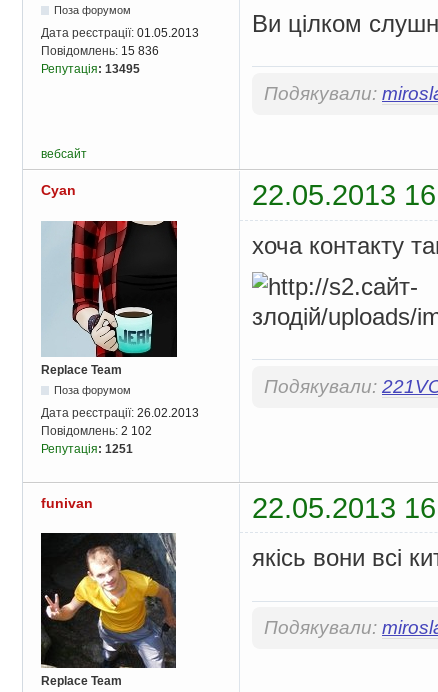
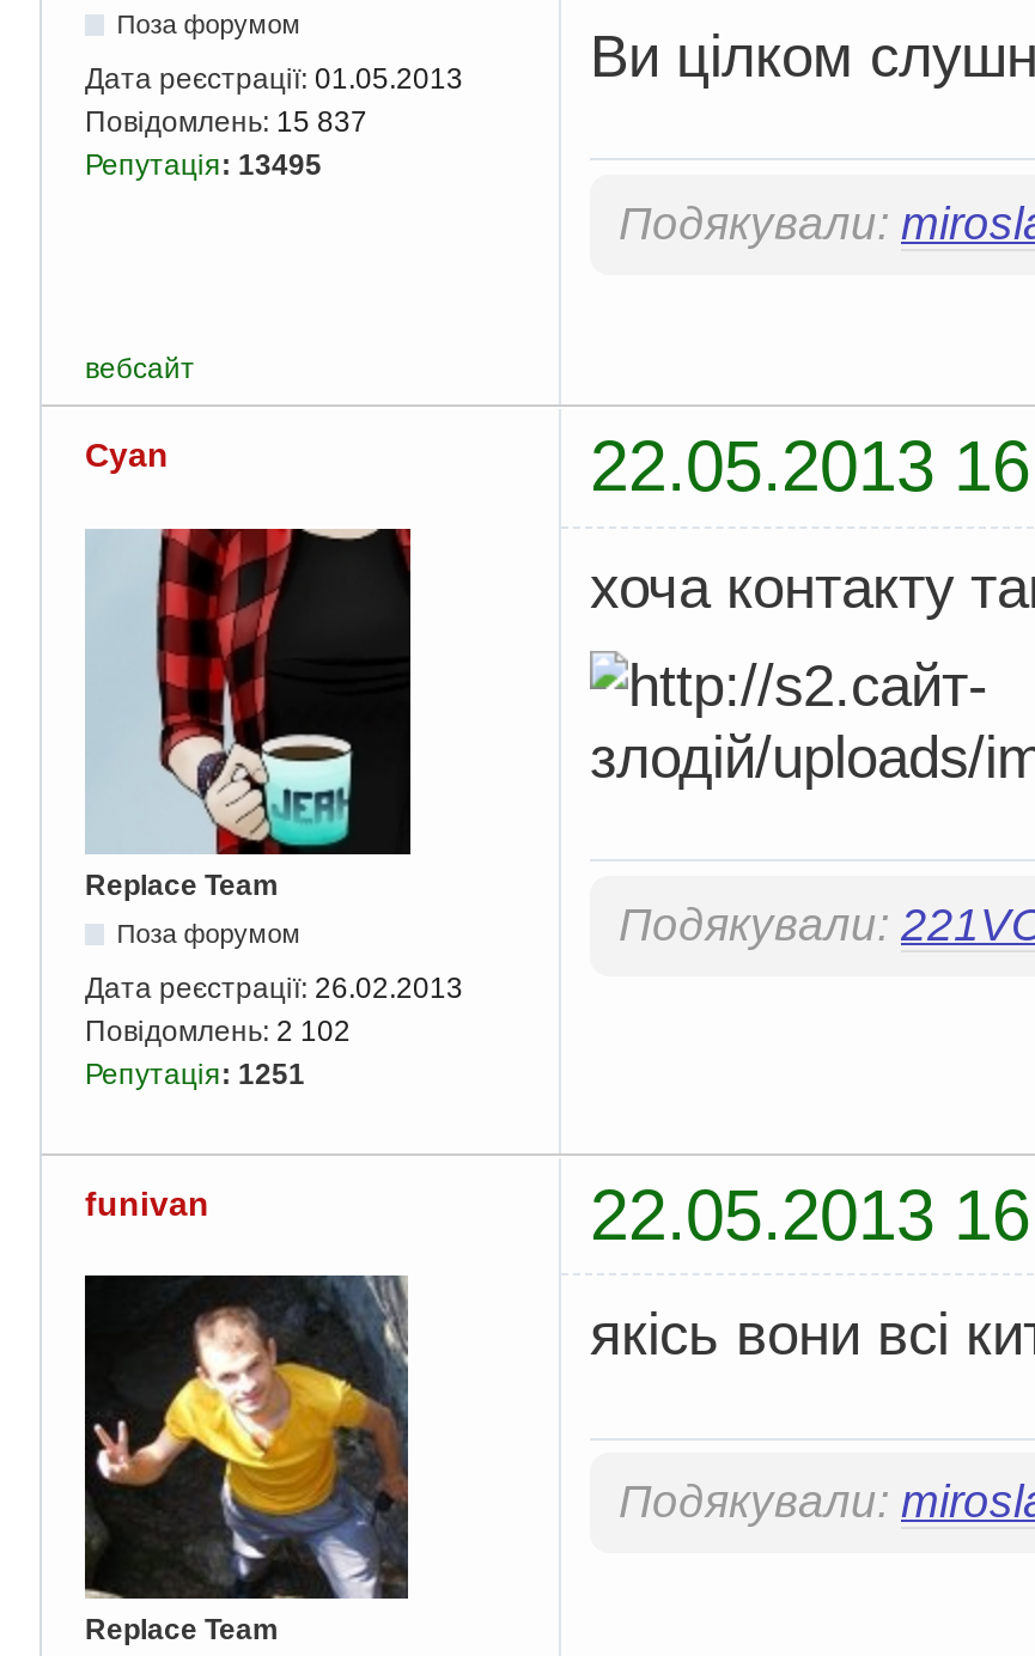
[41,44,159,58] Повідомлень: 15 836 -> [85,106,367,140] Повідомлень: 15 837

